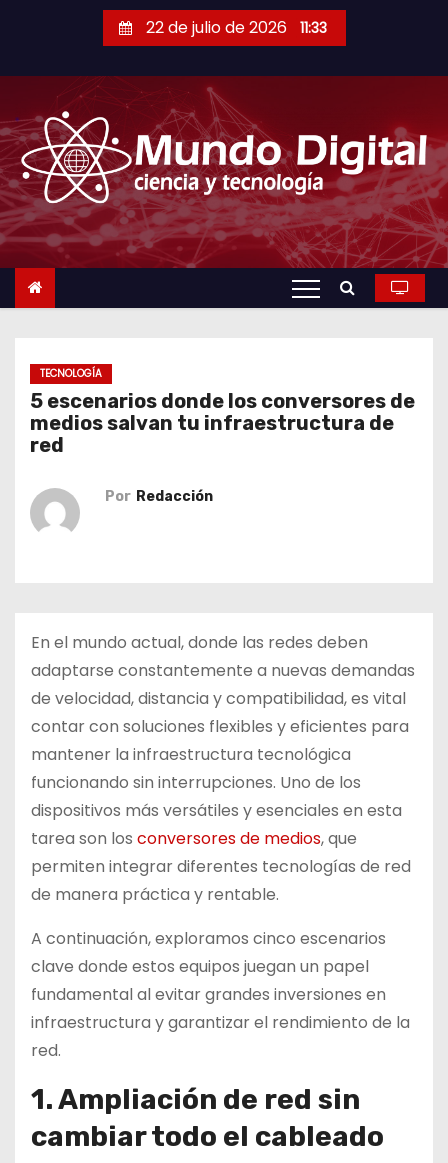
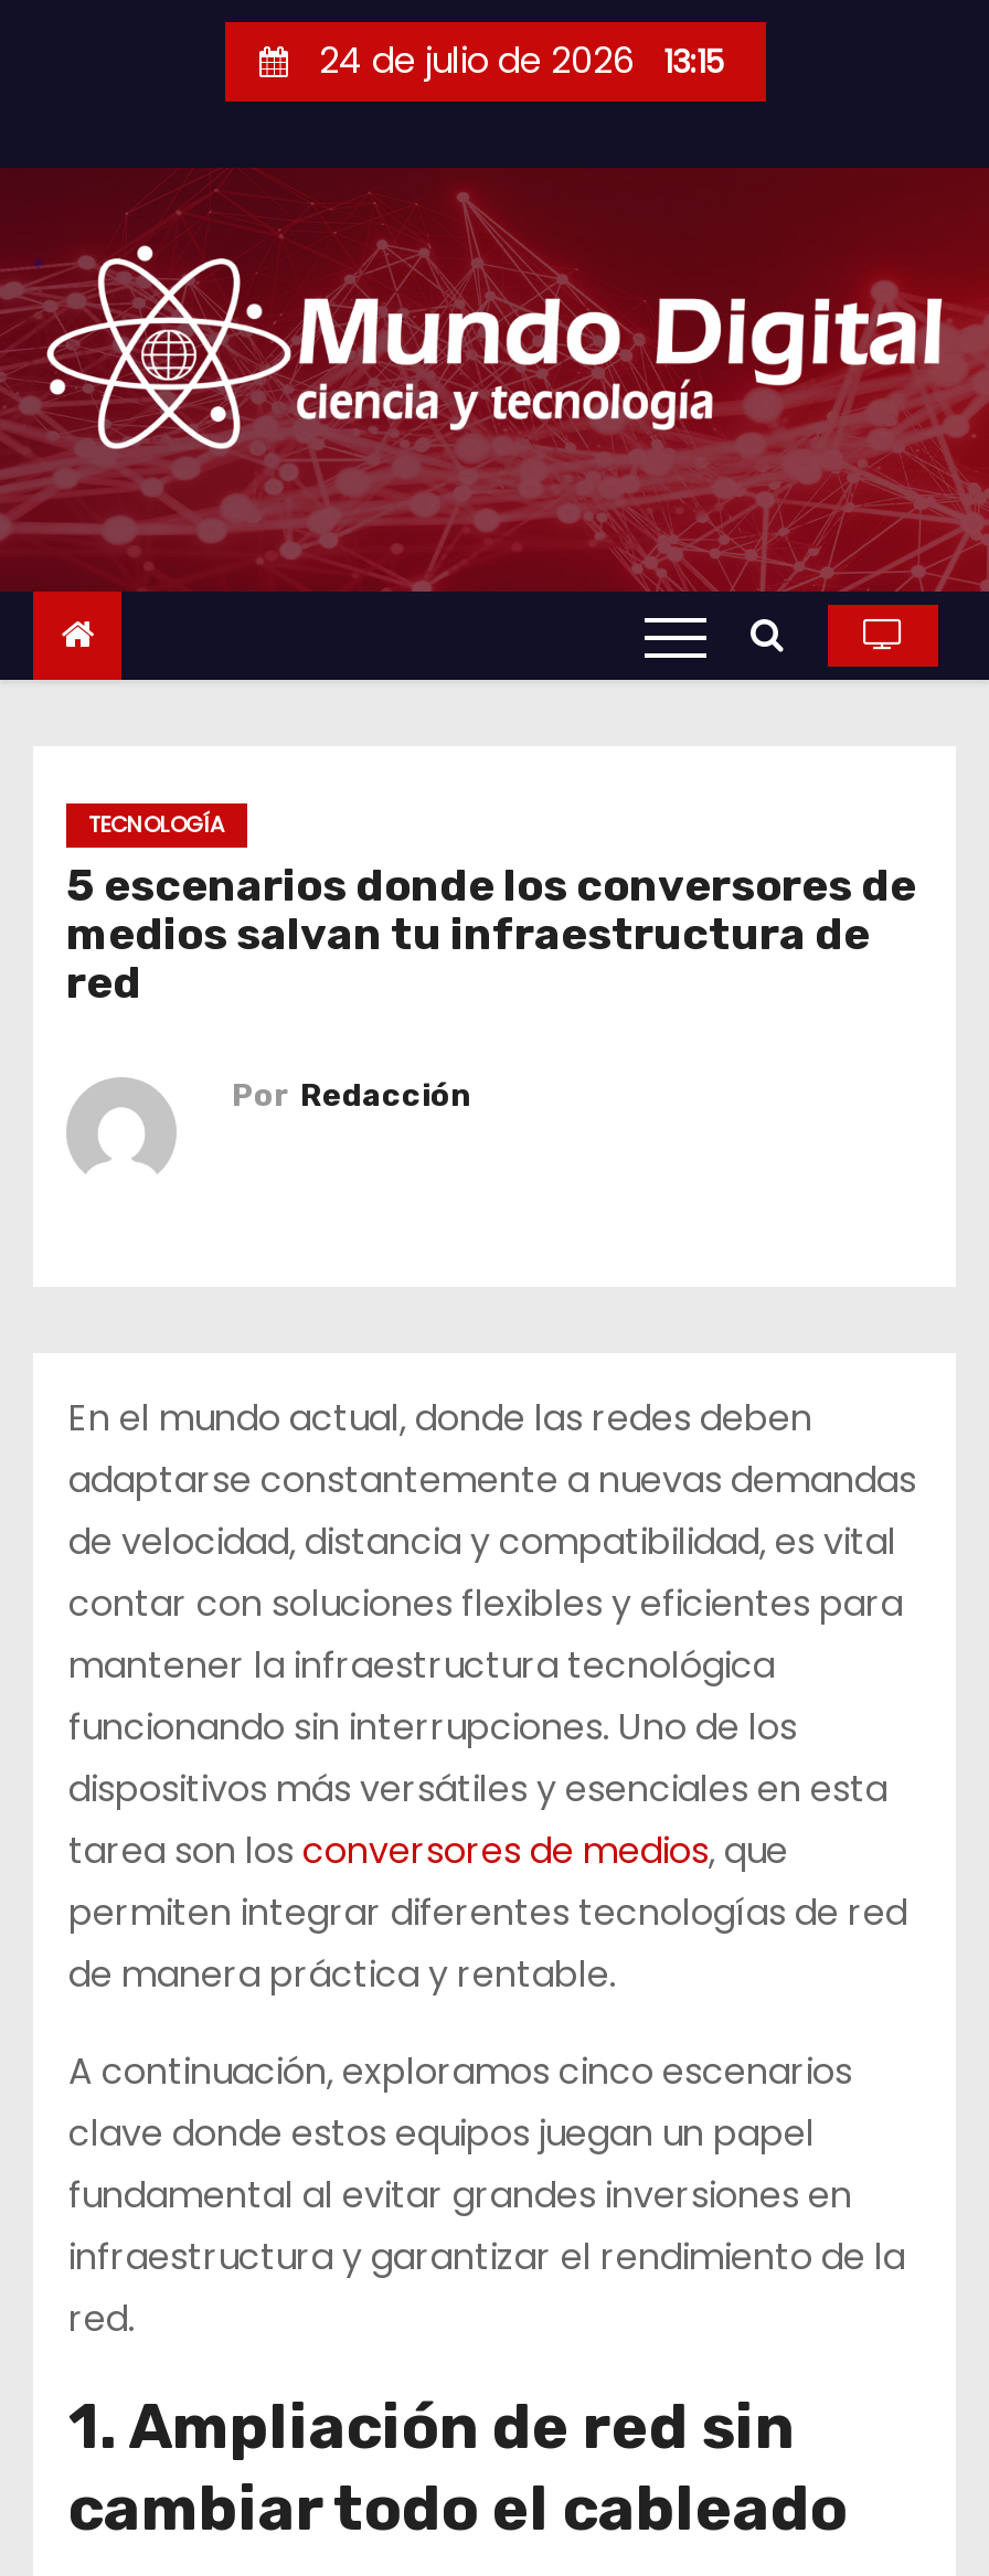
[141,16,326,39] 22 de julio de 2026 11:33 -> [310,35,723,86] 24 de julio de 2026 13:15

